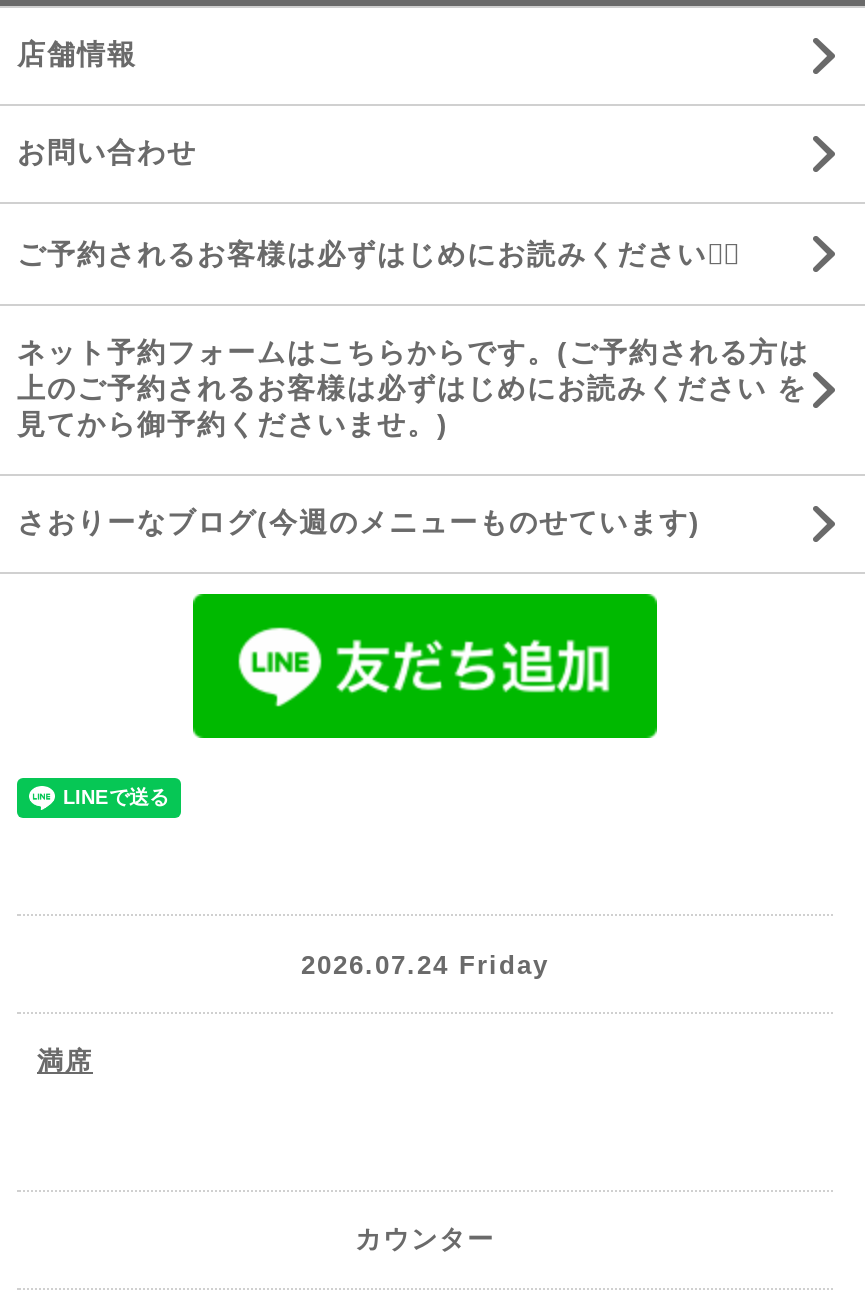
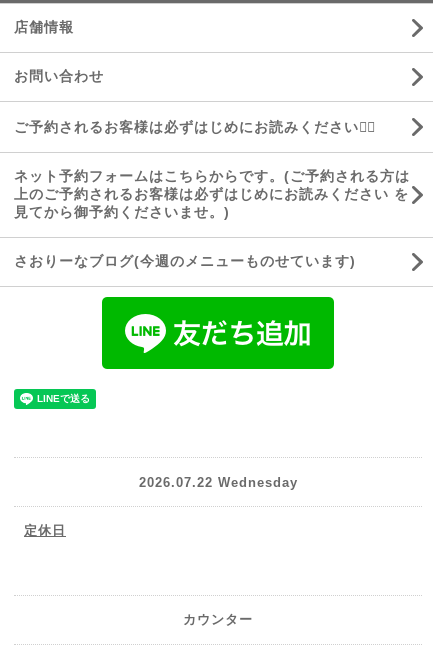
[301,949,549,979] 2026.07.24 Friday -> [138,474,297,489] 2026.07.22 Wednesday
[37,1046,93,1076] 満席 -> [24,523,66,538] 定休日

